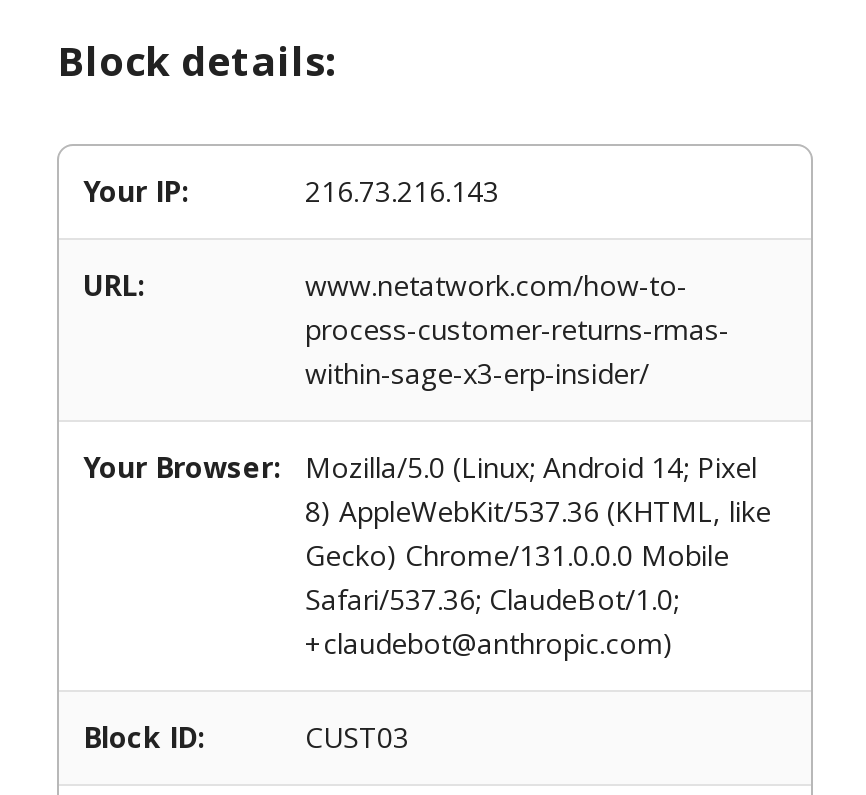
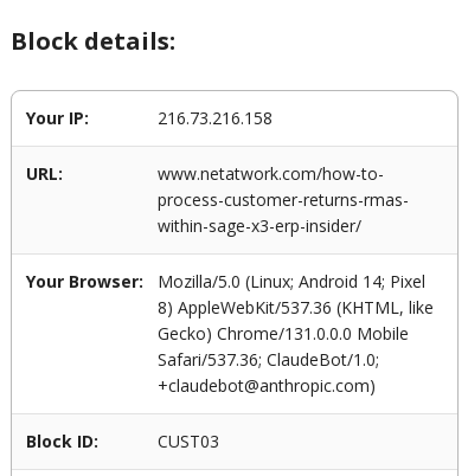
[305,172,499,210] 216.73.216.143 -> [158,107,273,129] 216.73.216.158

